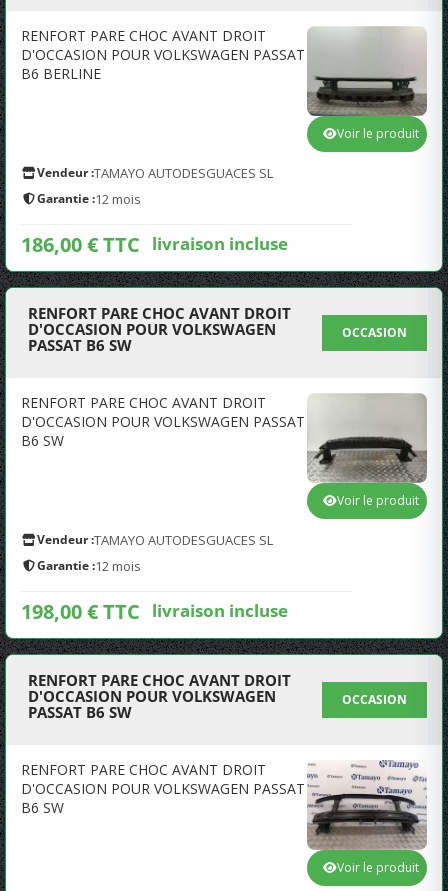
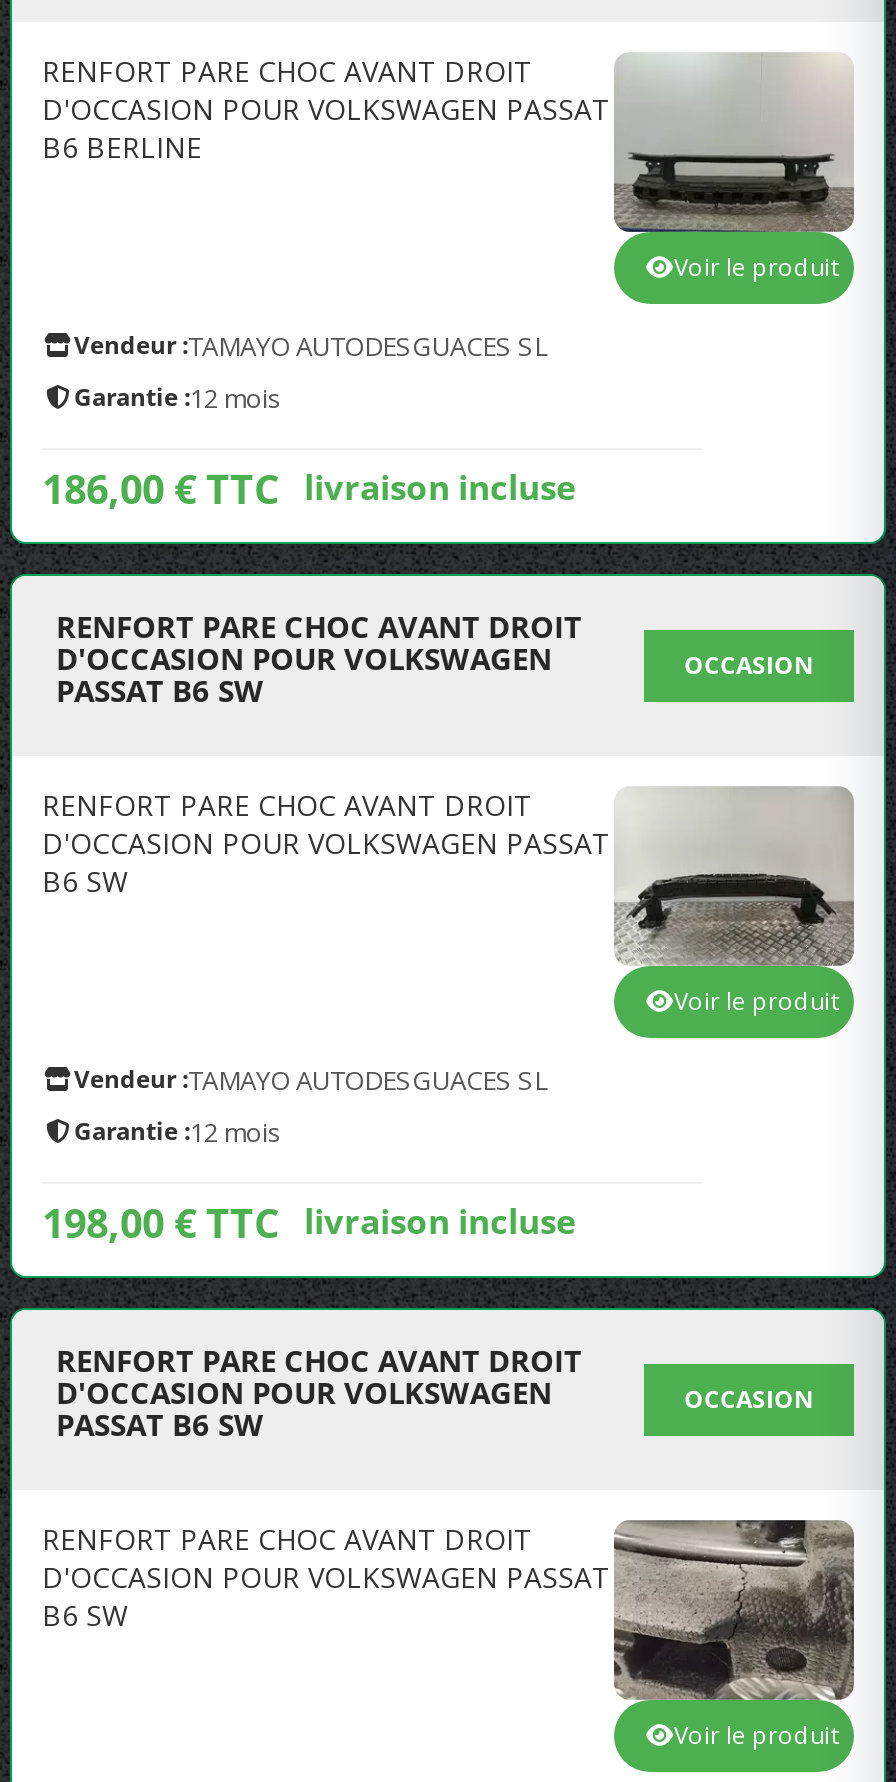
[307,760,427,850] [image] -> [612,1518,856,1700] [image]

